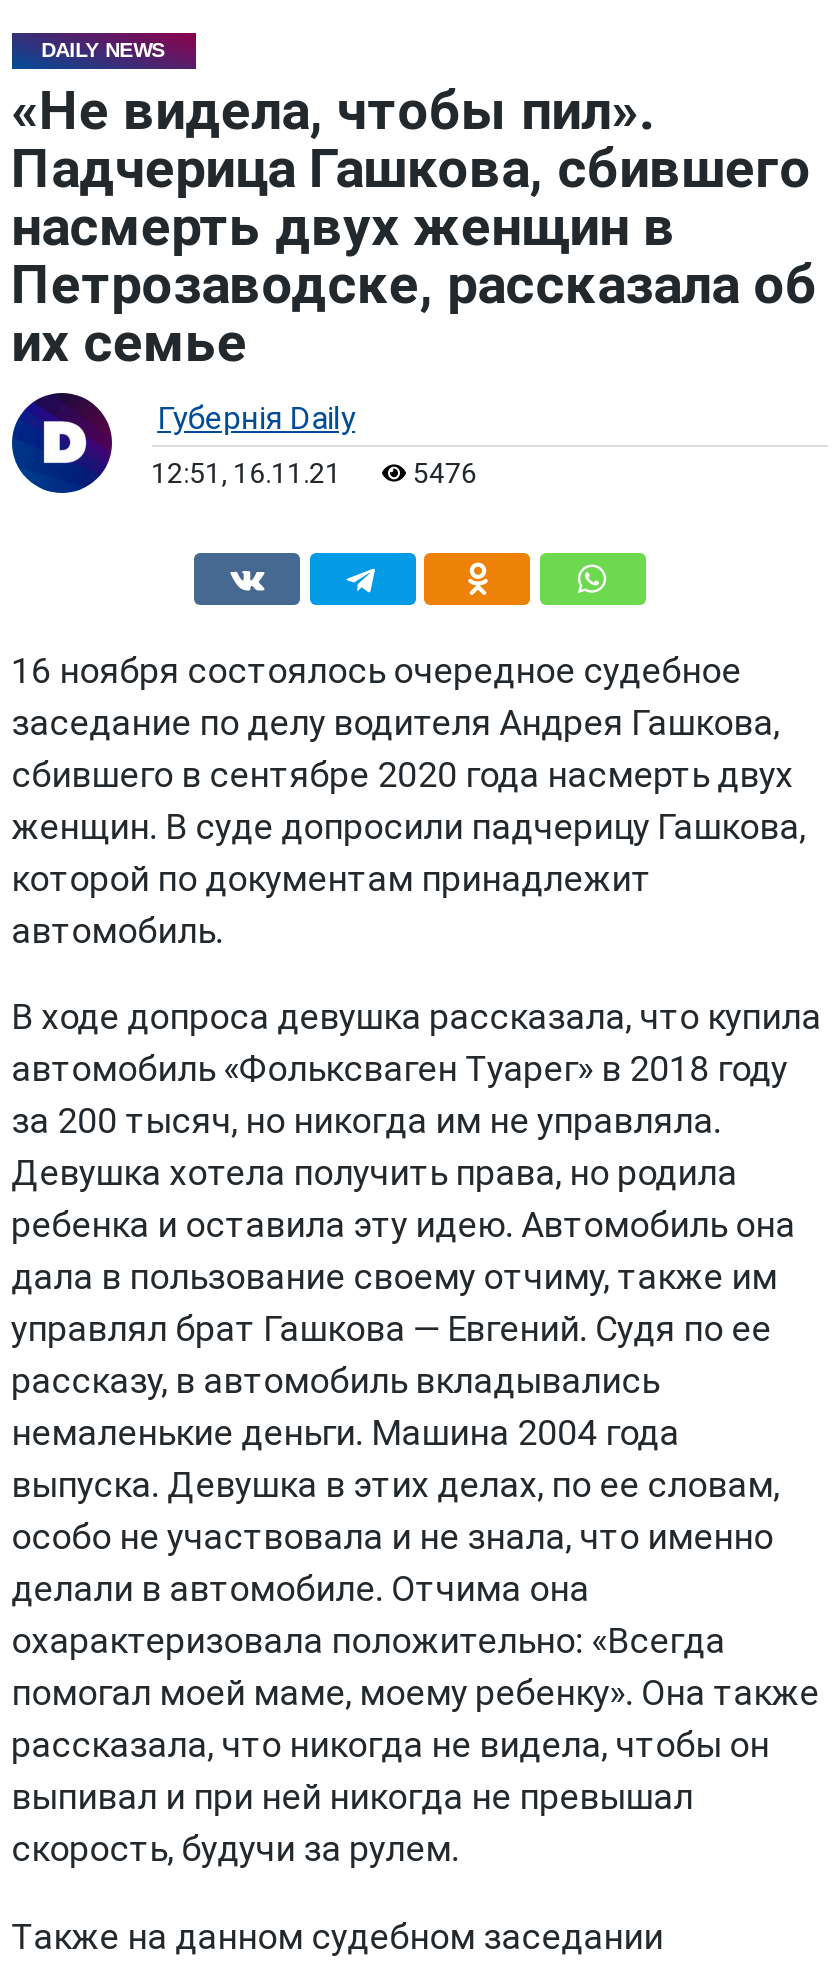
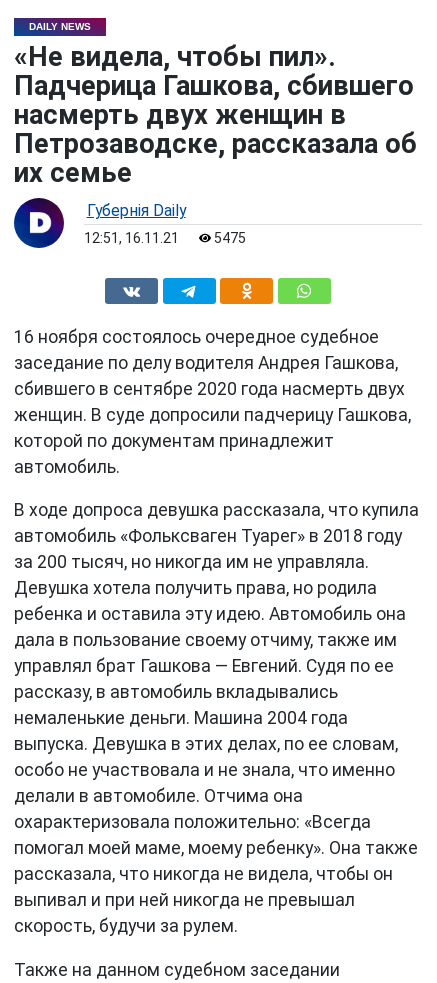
[407,456,477,488] 5476 -> [211,230,246,246] 5475

